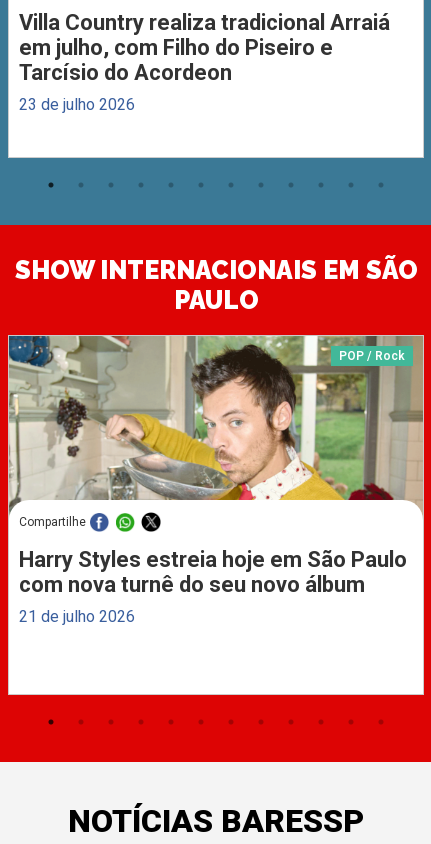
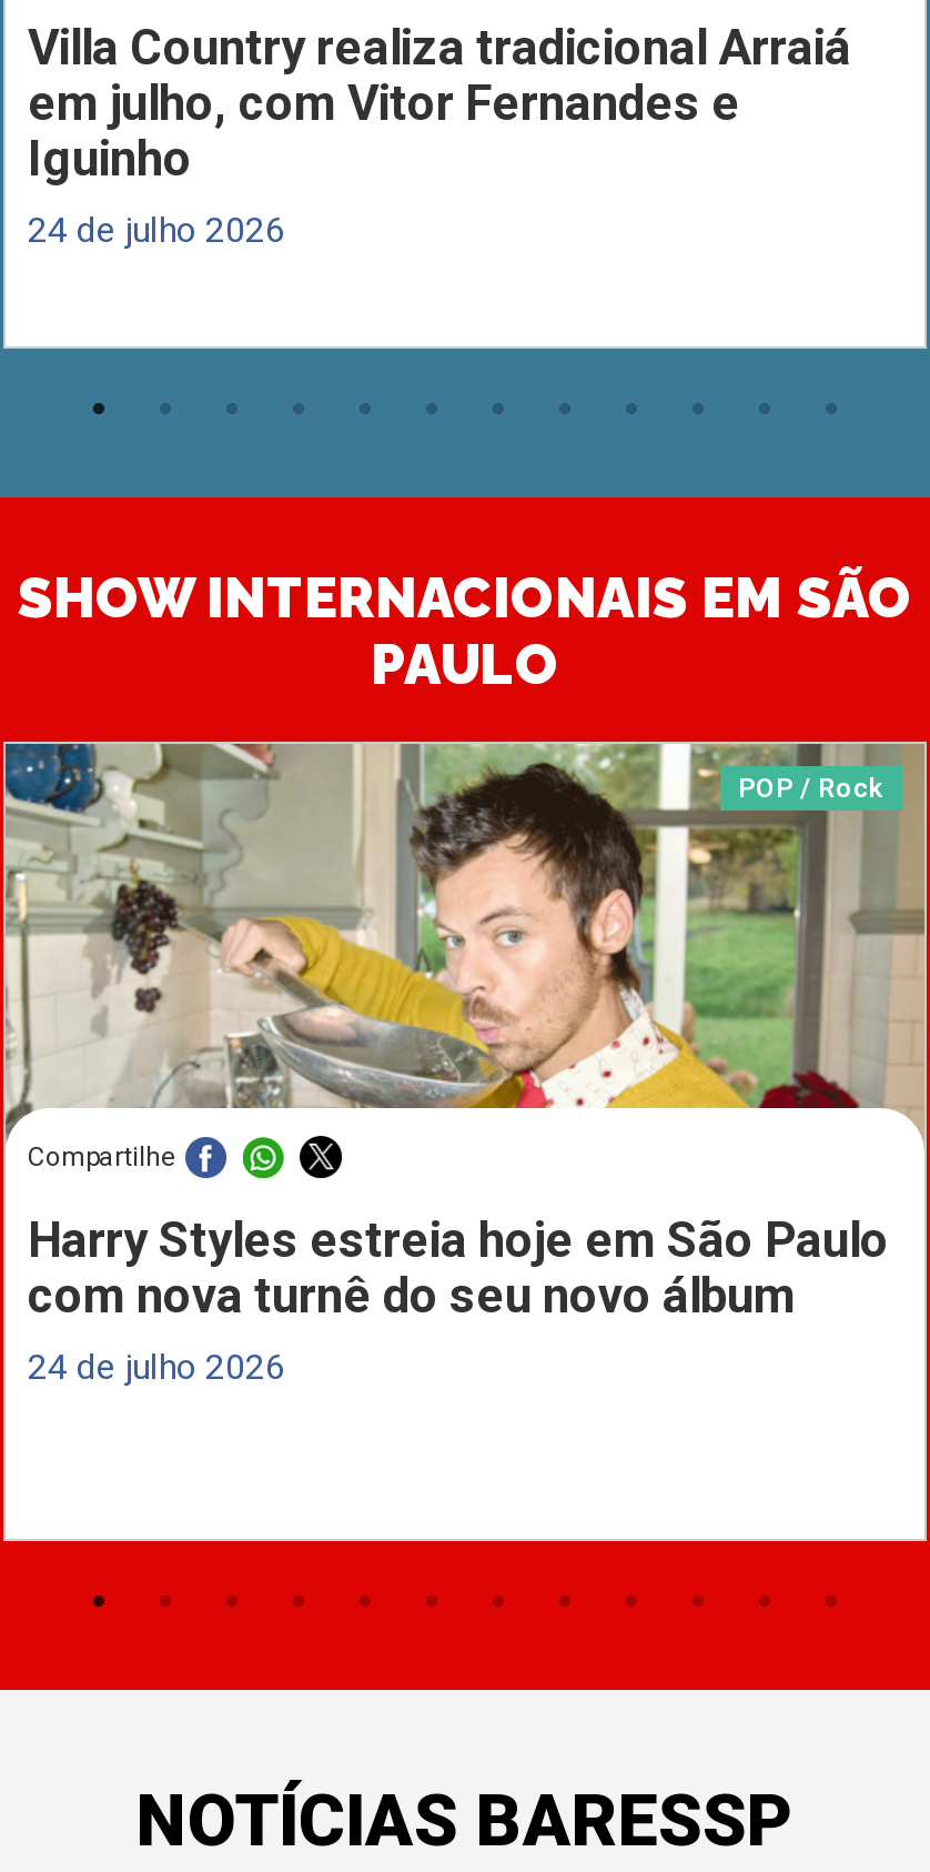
[19,35,333,114] em julho, com Filho do Piseiro e | Tarcísio do Acordeon | 23 de julho 2026 -> [28,75,740,250] em julho, com Vitor Fernandes e | Iguinho | 24 de julho 2026
[19,607,135,626] 21 de julho 2026 -> [28,1347,285,1389] 24 de julho 2026

